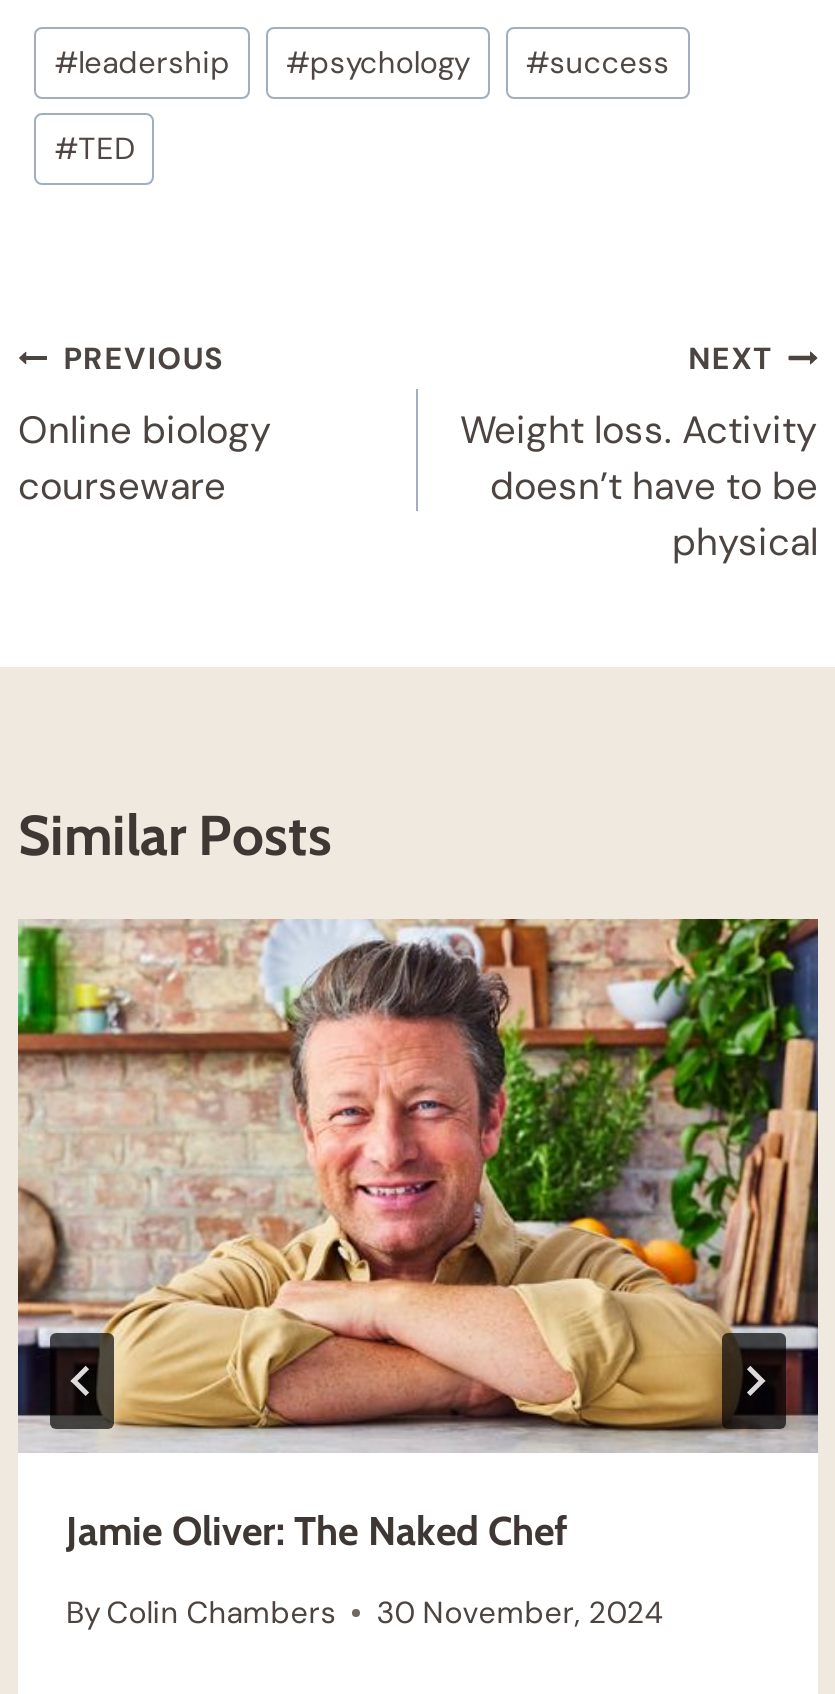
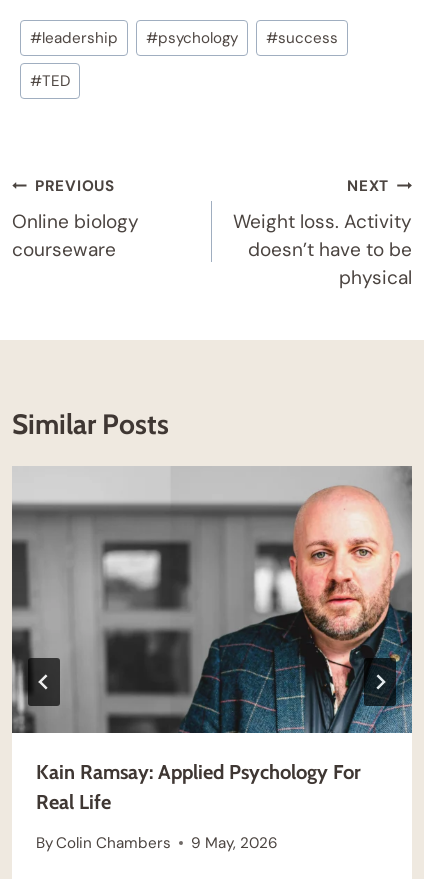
[18,917,820,1555] [image] | Jamie Oliver: The Naked Chef -> [11,466,412,814] [image] | Kain Ramsay: Applied Psychology For | Real Life
[66,1594,662,1634] By Colin Chambers 30 November, 2024 -> [36,833,278,853] By Colin Chambers 9 May, 2026

